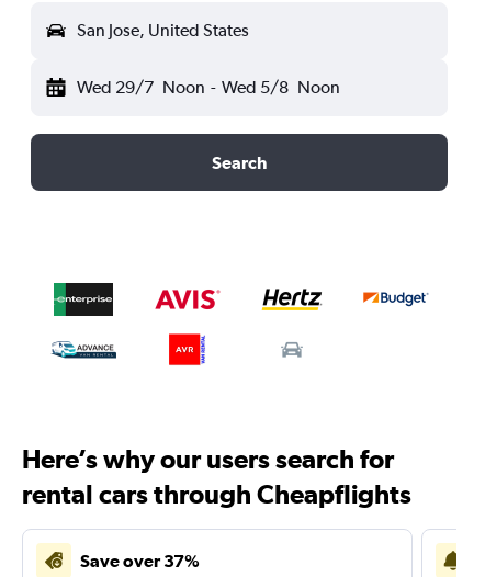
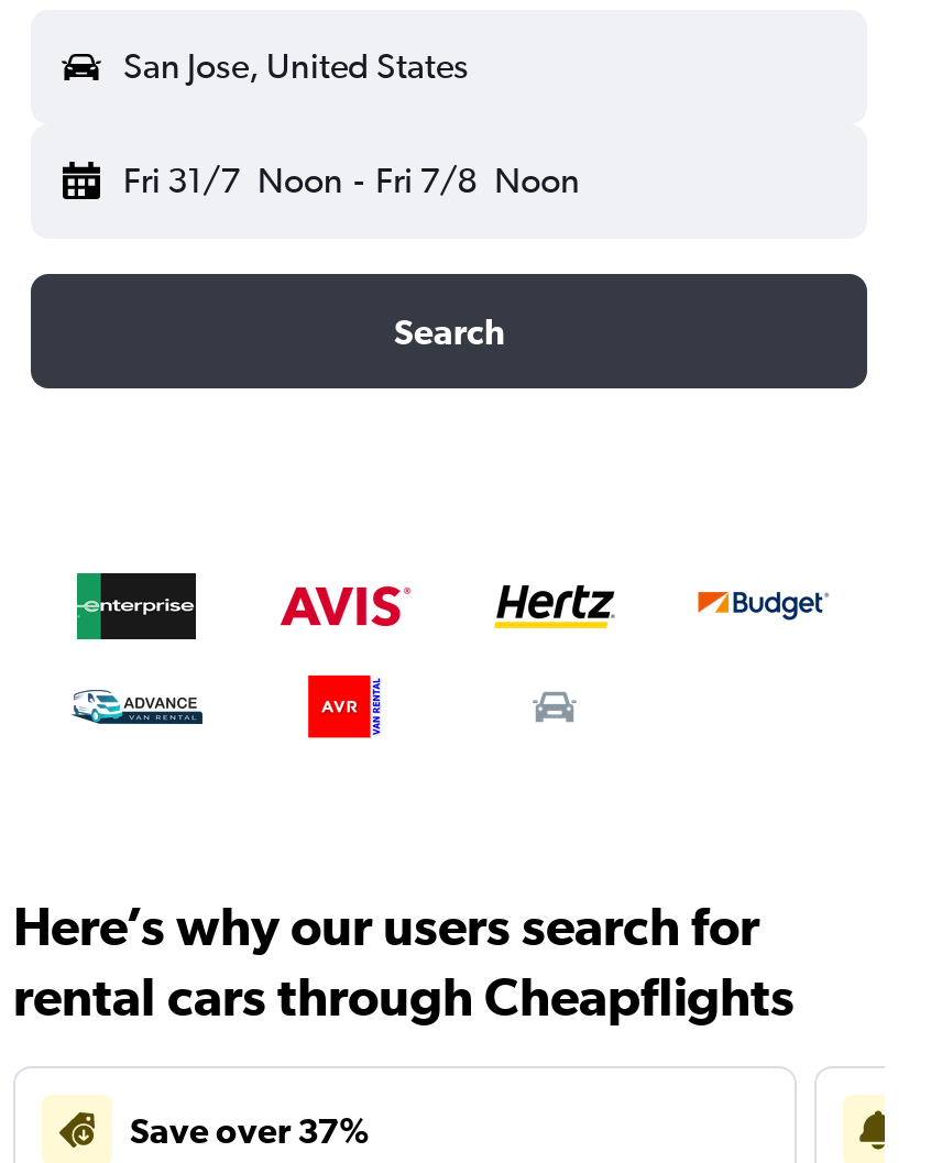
[77,77,340,98] Wed 29/7 Noon - Wed 5/8 Noon -> [123,160,580,201] Fri 31/7 Noon - Fri 7/8 Noon

